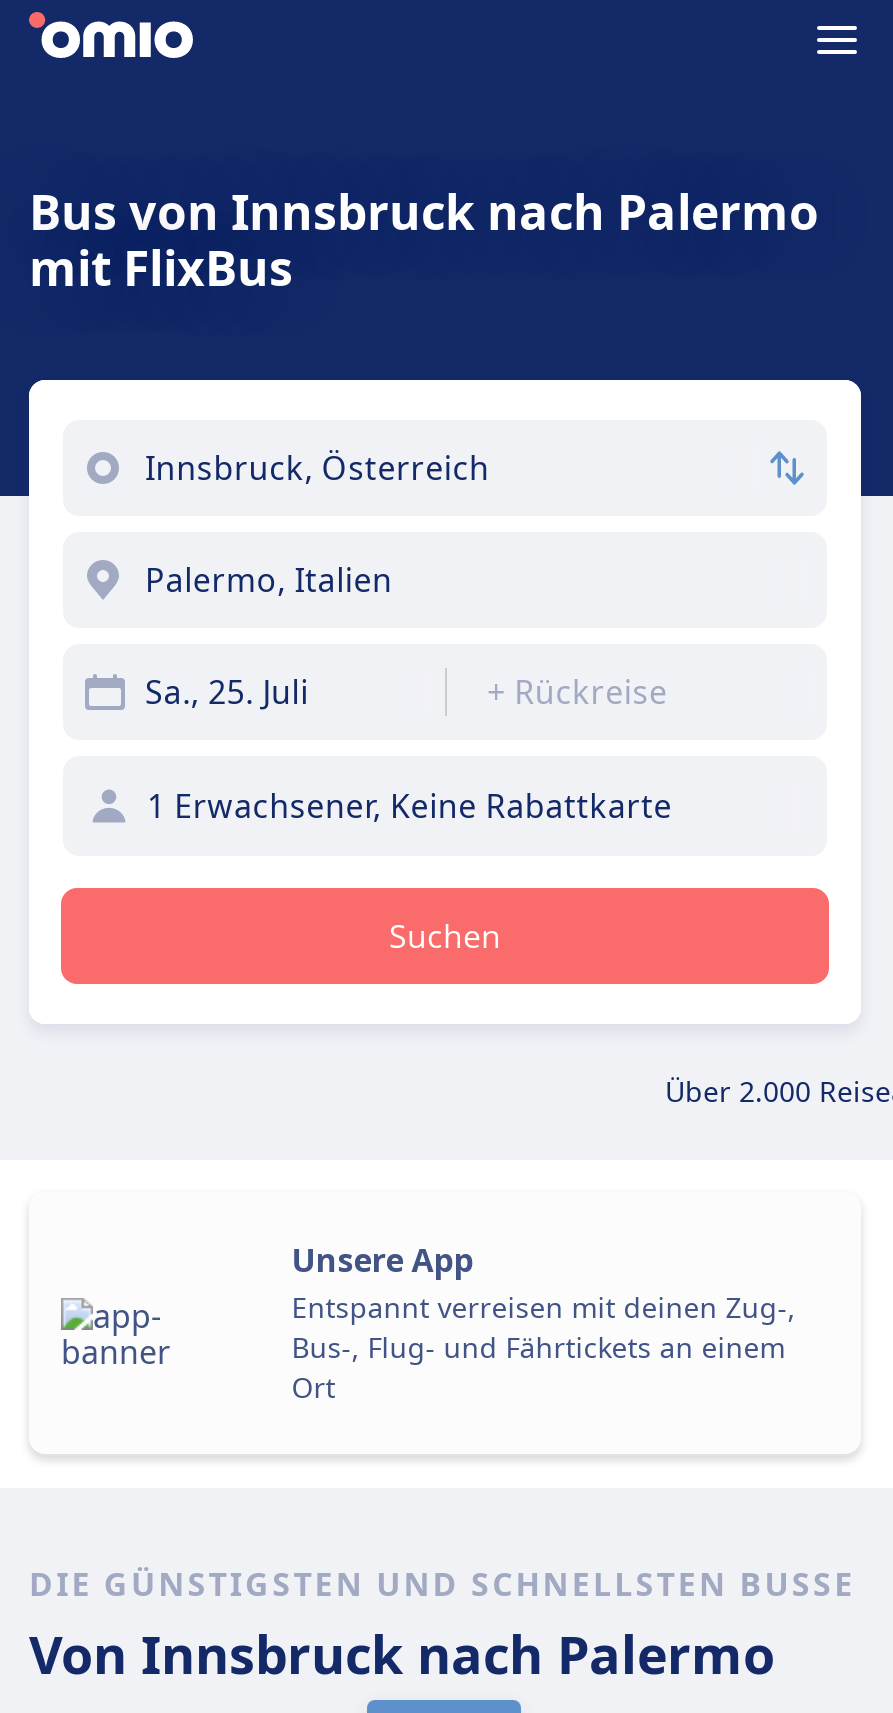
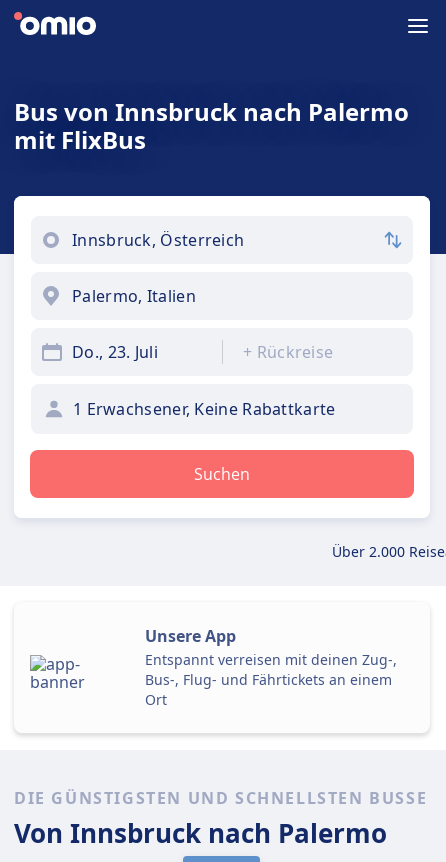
[145,670,309,714] Sa., 25. Juli -> [72,341,158,363] Do., 23. Juli

